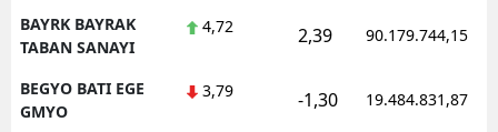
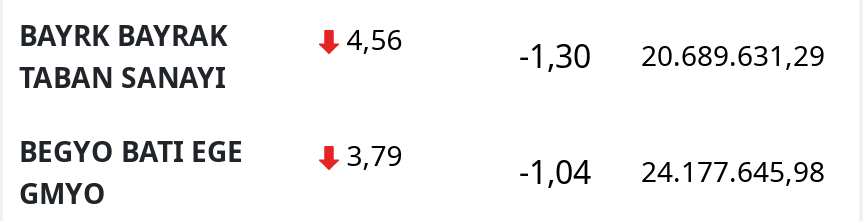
[202,16,233,37] 4,72 -> [347,20,403,58] 4,56
[298,23,332,48] 2,39 -> [519,34,591,78] -1,30
[366,24,468,45] 90.179.744,15 -> [641,36,825,74] 20.689.631,29
[298,88,338,112] -1,30 -> [519,150,591,194] -1,04
[366,89,468,110] 19.484.831,87 -> [641,152,825,190] 24.177.645,98

